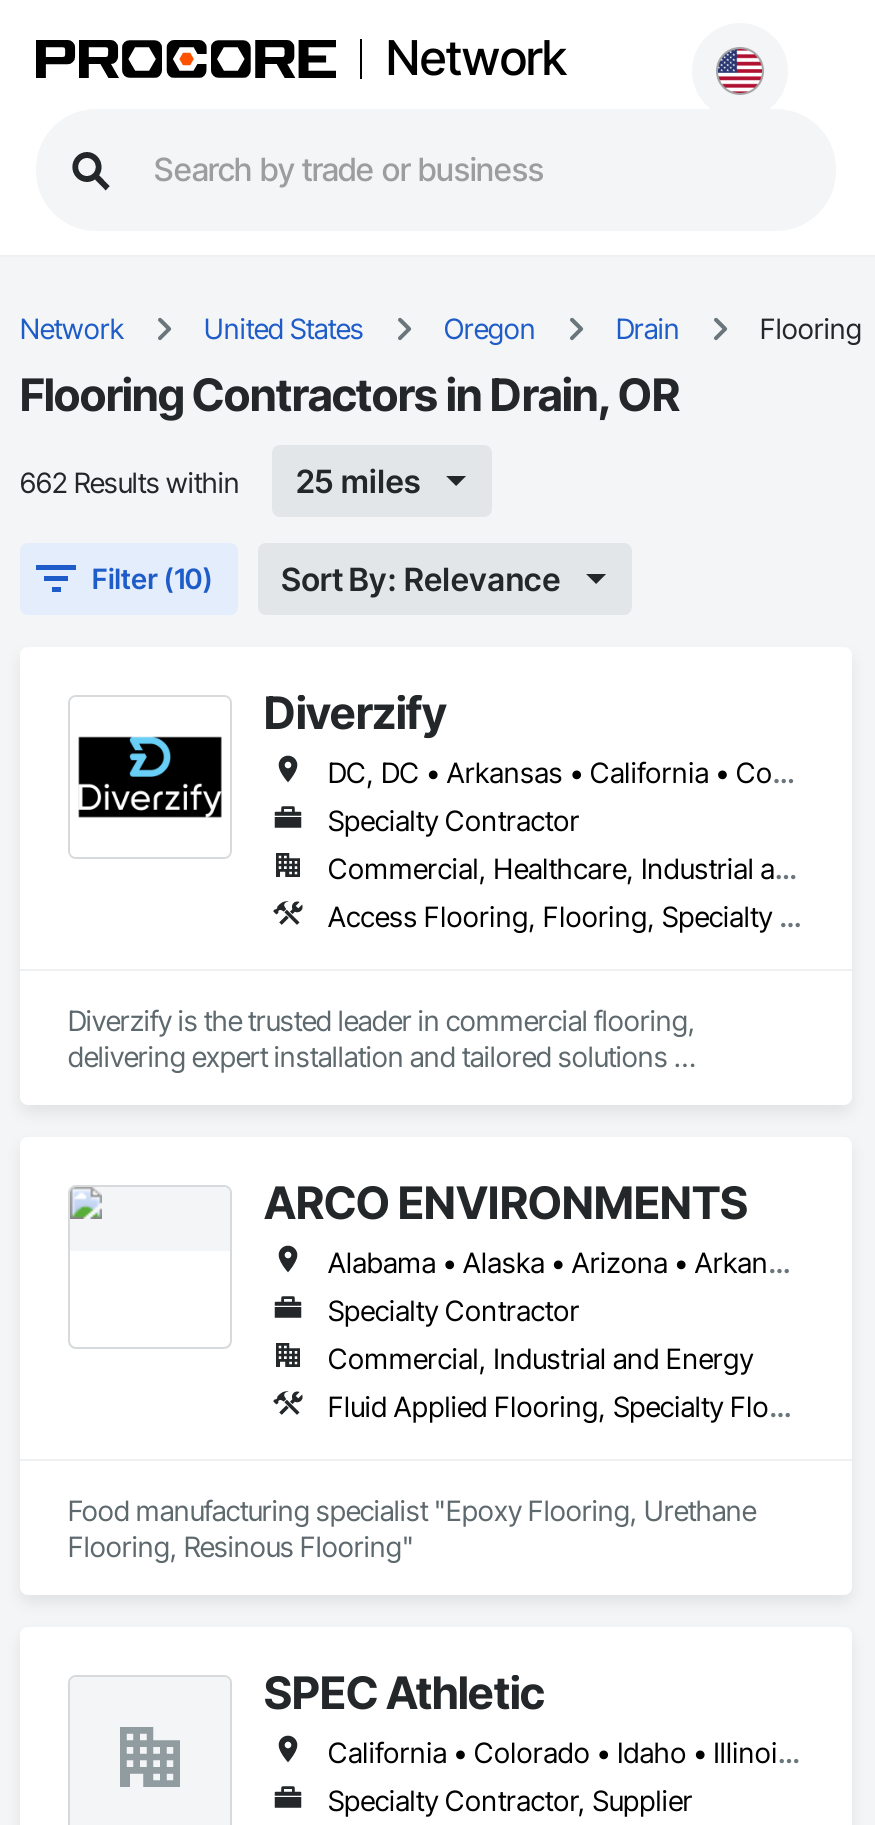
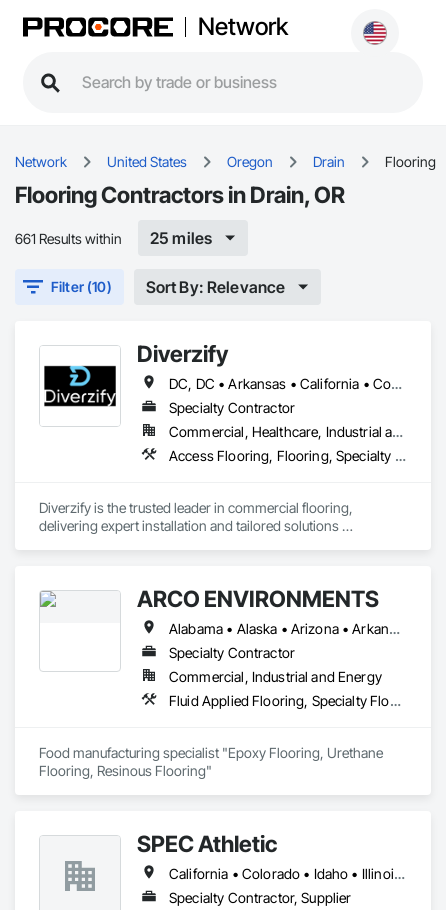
[20,464,240,498] 662 Results within -> [15,229,122,246] 661 Results within

